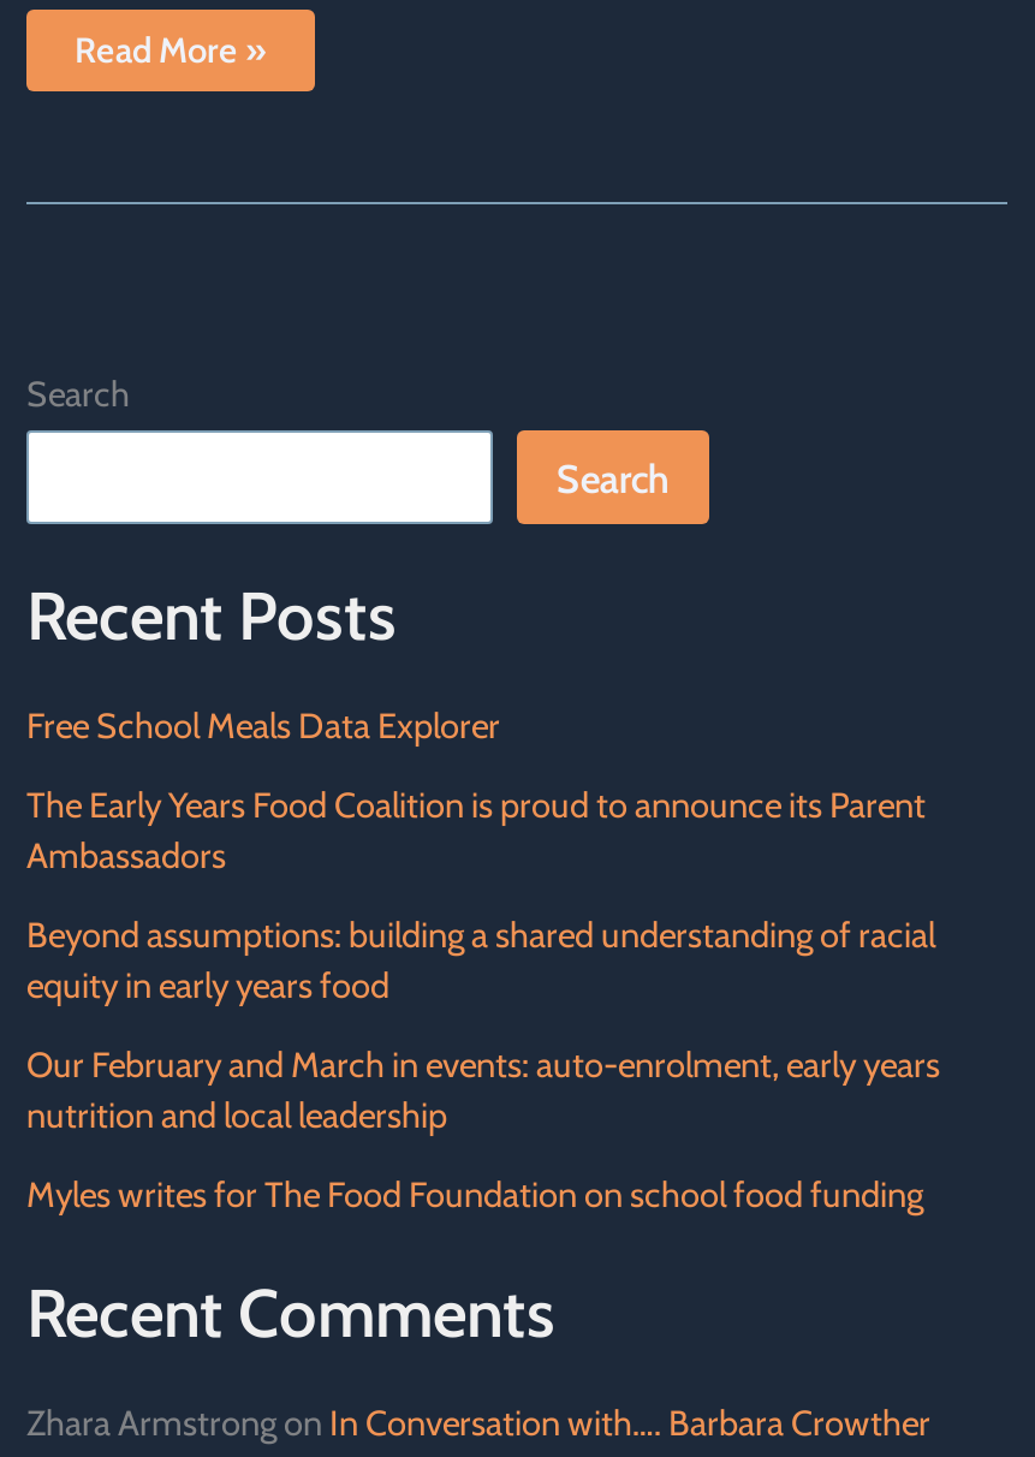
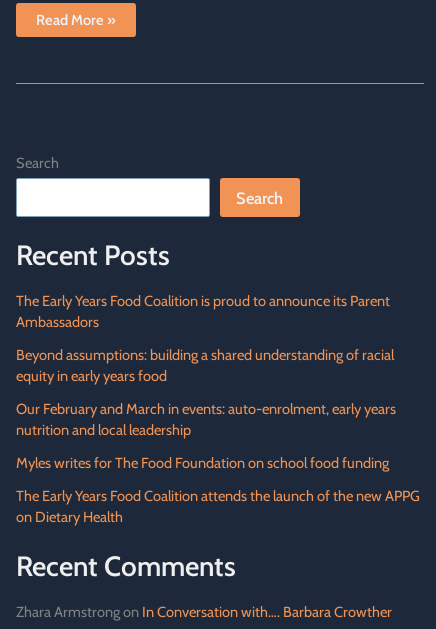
[26,705,500,749] Free School Meals Data Explorer -> none
moved [26,785,940,1218] -> [16,292,396,472]: The Early Years Food Coalition is proud to announce its Parent | Ambassadors | Beyond assumptions: building a shared understanding of racial | equity in early years food | Our February and March in events: auto-enrolment, early years | nutrition and local leadership | Myles writes for The Food Foundation on school food funding
none -> [16,487,420,526] The Early Years Food Coalition attends the launch of the new APPG | on Dietary Health

